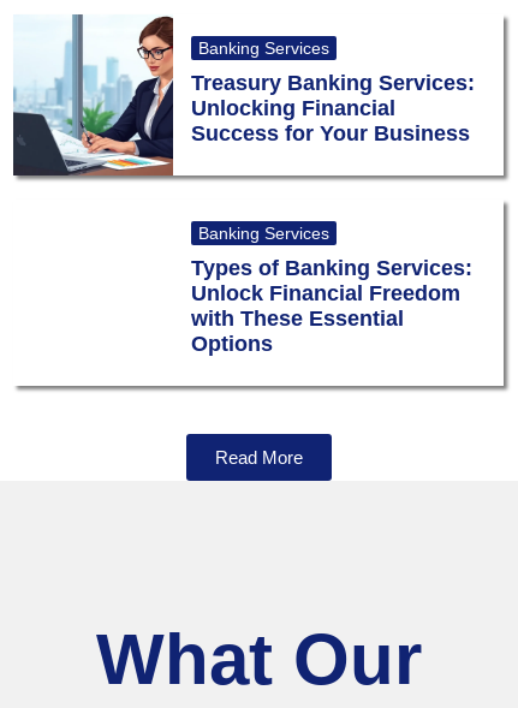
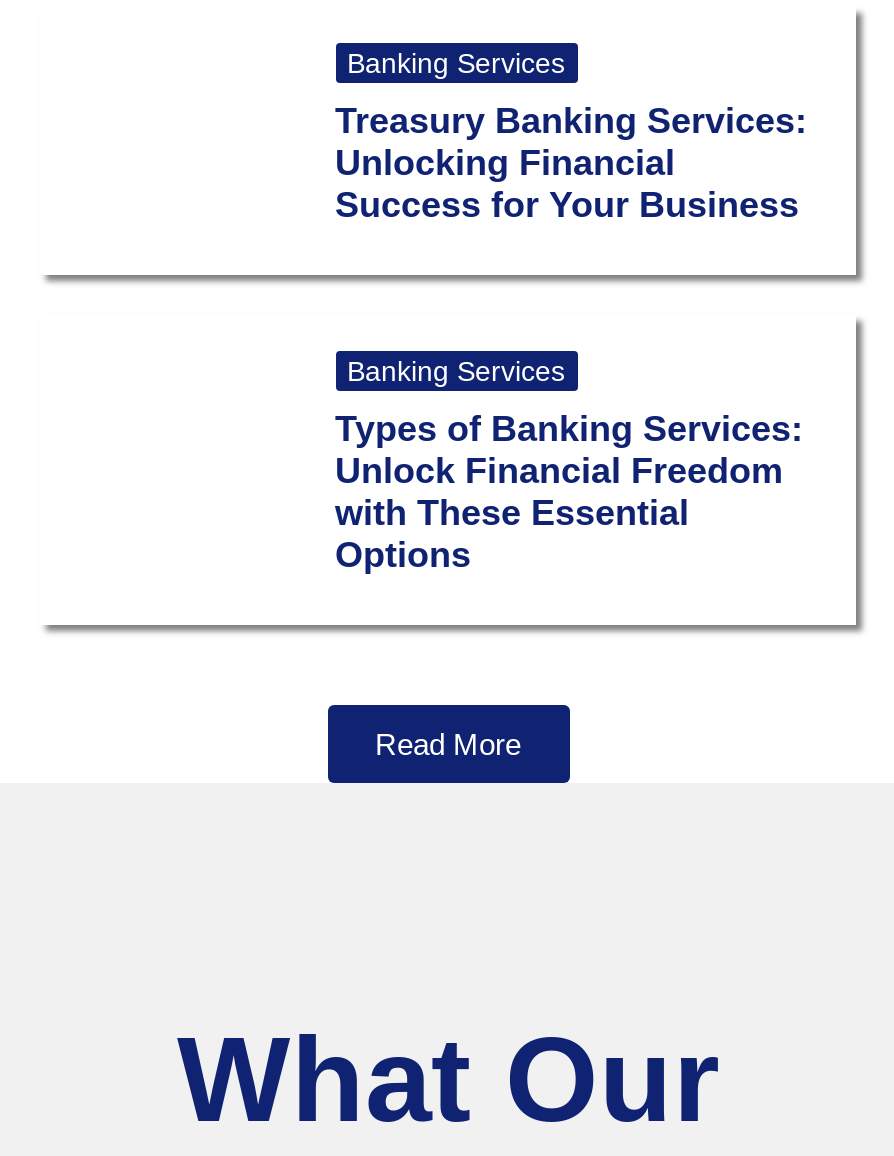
[12,13,174,177] [image] -> none

